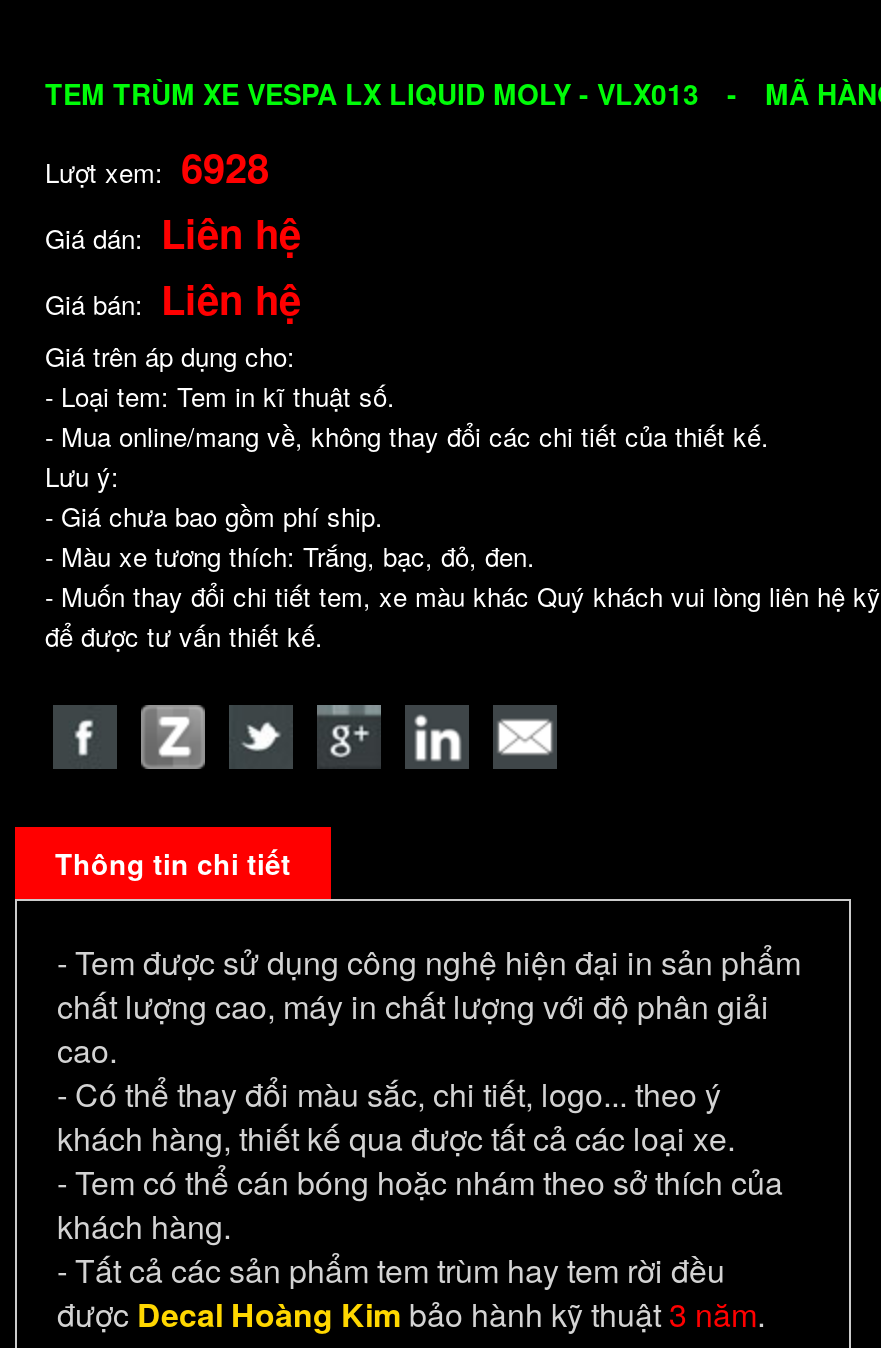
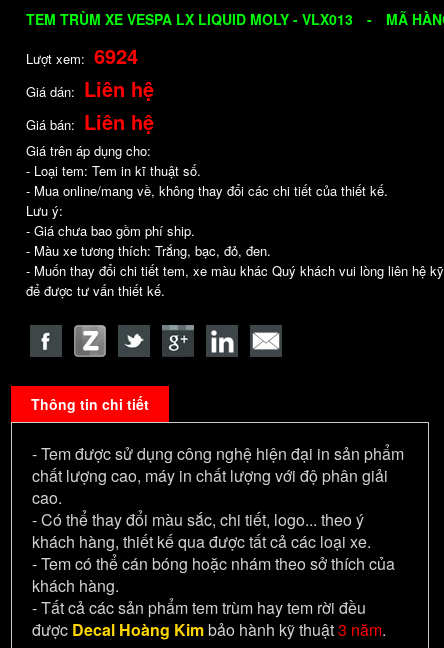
[45,137,269,195] Lượt xem: 6928 -> [26,41,138,70] Lượt xem: 6924

